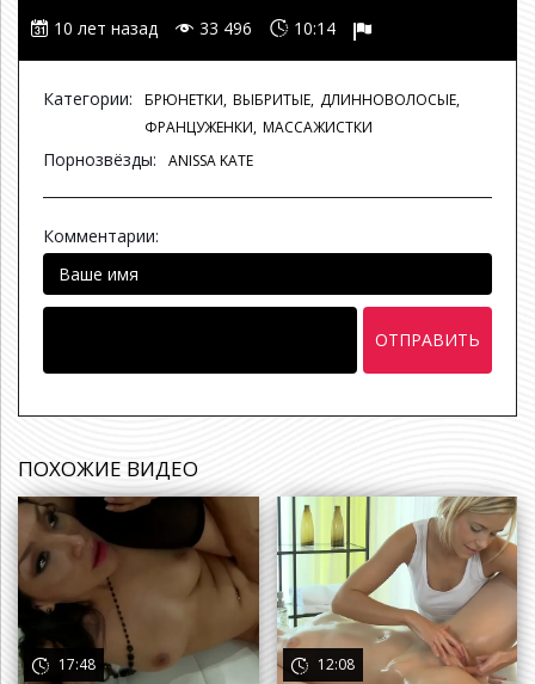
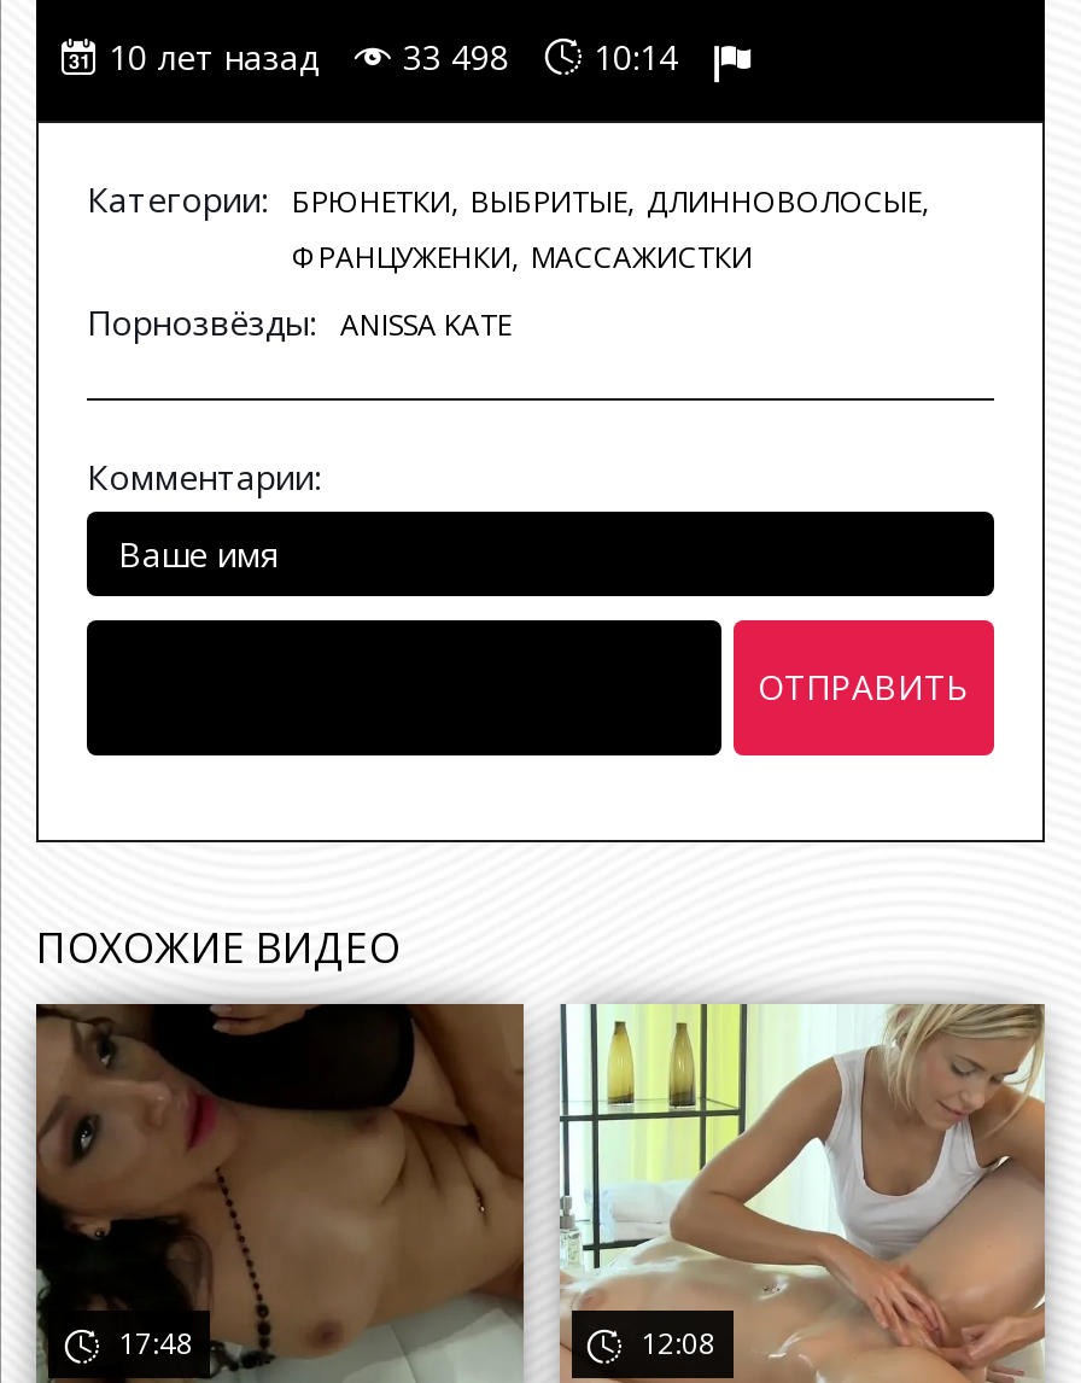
[54,17,336,39] 10 лет назад 33 496 10:14 -> [109,34,678,79] 10 лет назад 33 498 10:14

